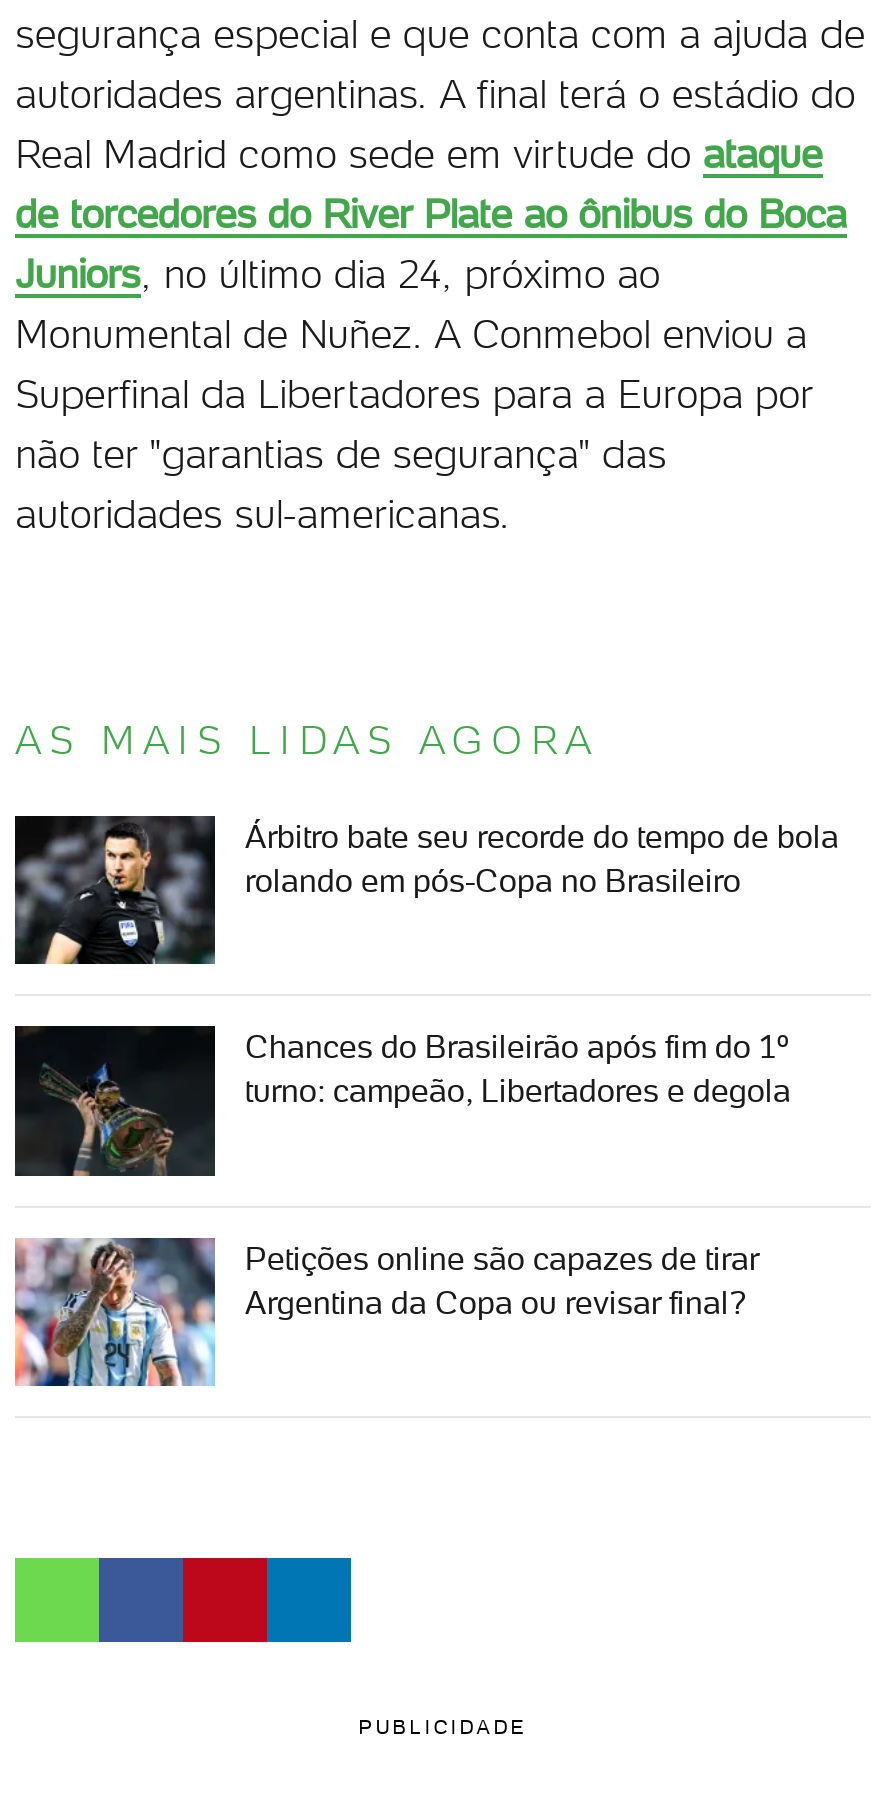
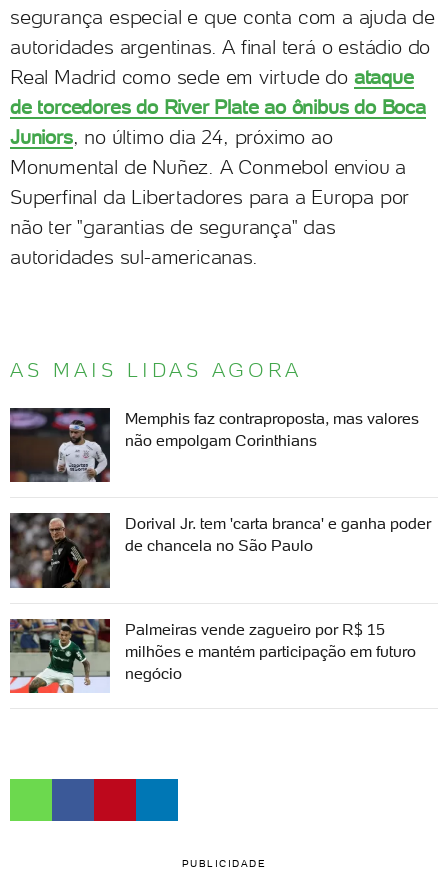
[13,816,839,966] [image] | Árbitro bate seu recorde do tempo de bola | rolando em pós-Copa no Brasileiro -> [9,408,419,483] [image] | Memphis faz contraproposta, mas valores | não empolgam Corinthians
[15,1026,791,1178] [image] | Chances do Brasileirão após fim do 1º | turno: campeão, Libertadores e degola -> [9,512,431,589] [image] | Dorival Jr. tem 'carta branca' e ganha poder | de chancela no São Paulo
[15,1236,759,1388] [image] | Petições online são capazes de tirar | Argentina da Copa ou revisar final? -> [9,618,416,694] [image] | Palmeiras vende zagueiro por R$ 15 | milhões e mantém participação em futuro | negócio

